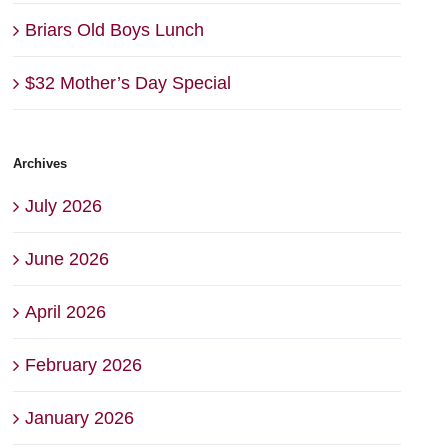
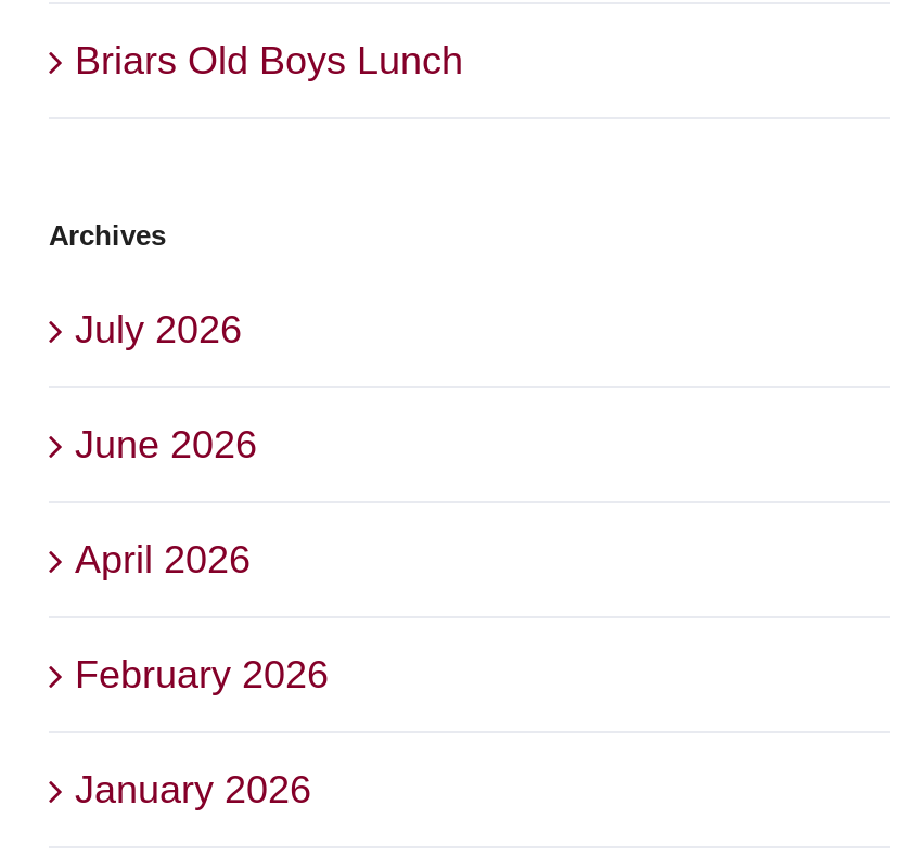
[25,73,231,93] $32 Mother’s Day Special -> none

